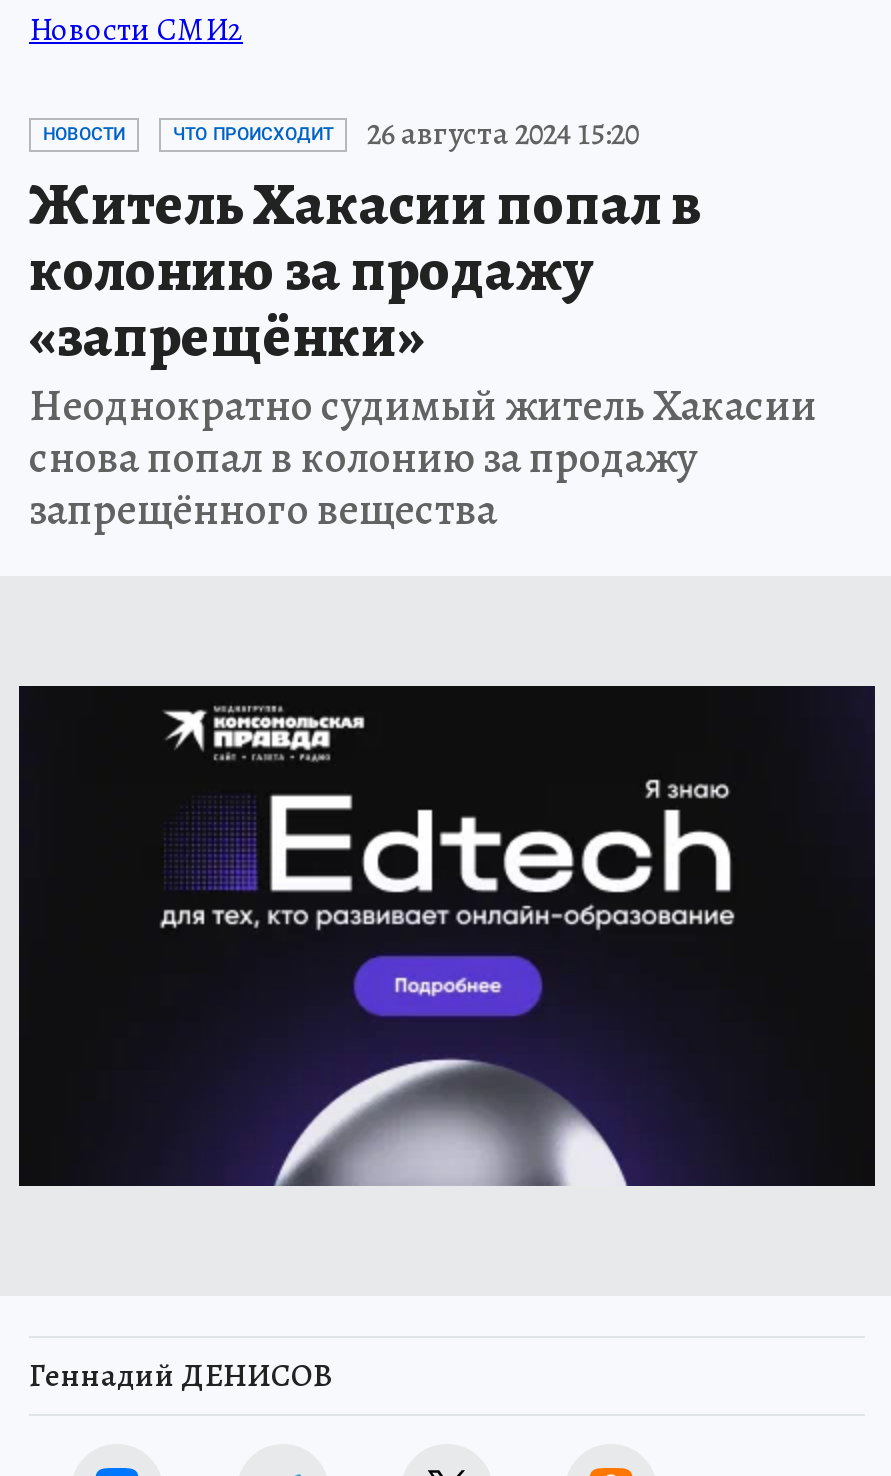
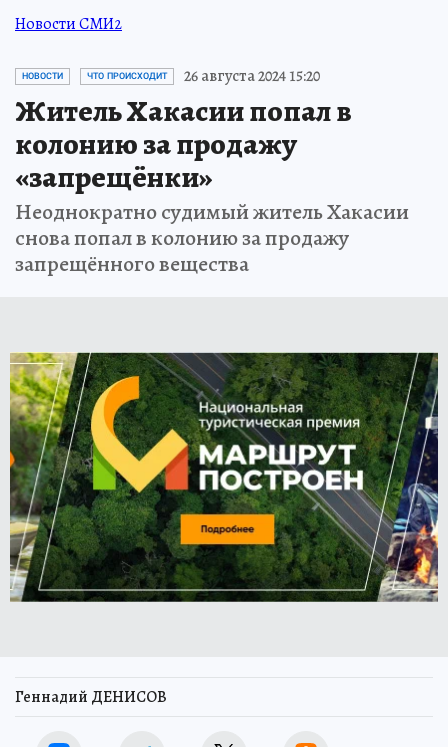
[17,684,877,1186] [image] -> [9,352,439,603] [image]

